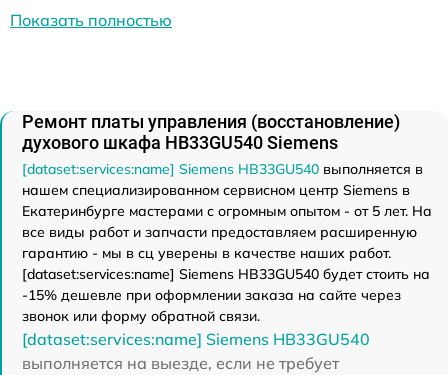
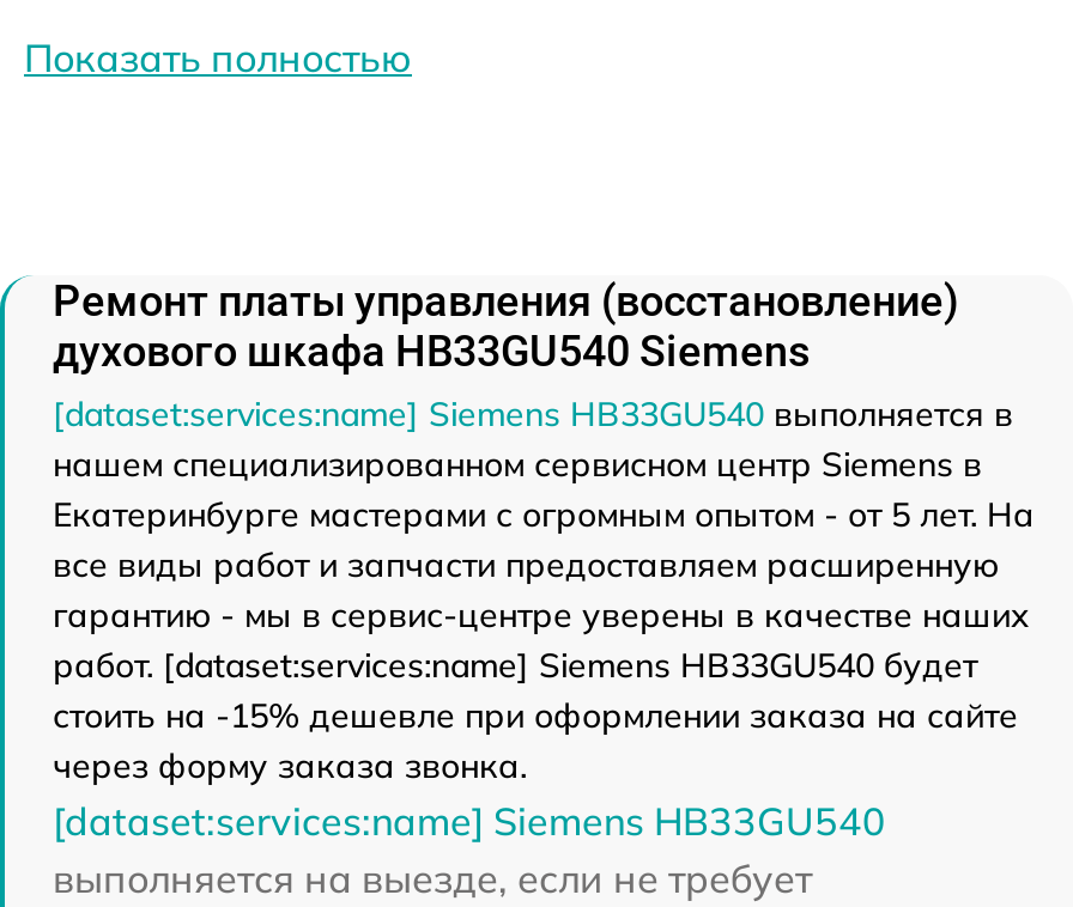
[22,244,430,325] гарантию - мы в сц уверены в качестве наших работ. | [dataset:services:name] Siemens HB33GU540 будет стоить на | -15% дешевле при оформлении заказа на сайте через | звонок или форму обратной связи. -> [53,593,1030,787] гарантию - мы в сервис-центре уверены в качестве наших | работ. [dataset:services:name] Siemens HB33GU540 будет | стоить на -15% дешевле при оформлении заказа на сайте | через форму заказа звонка.

